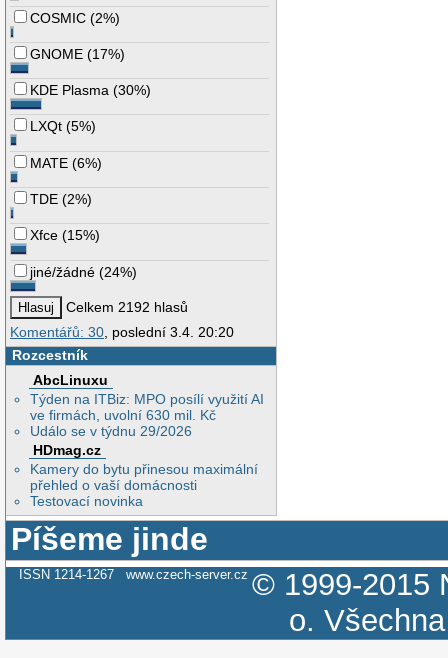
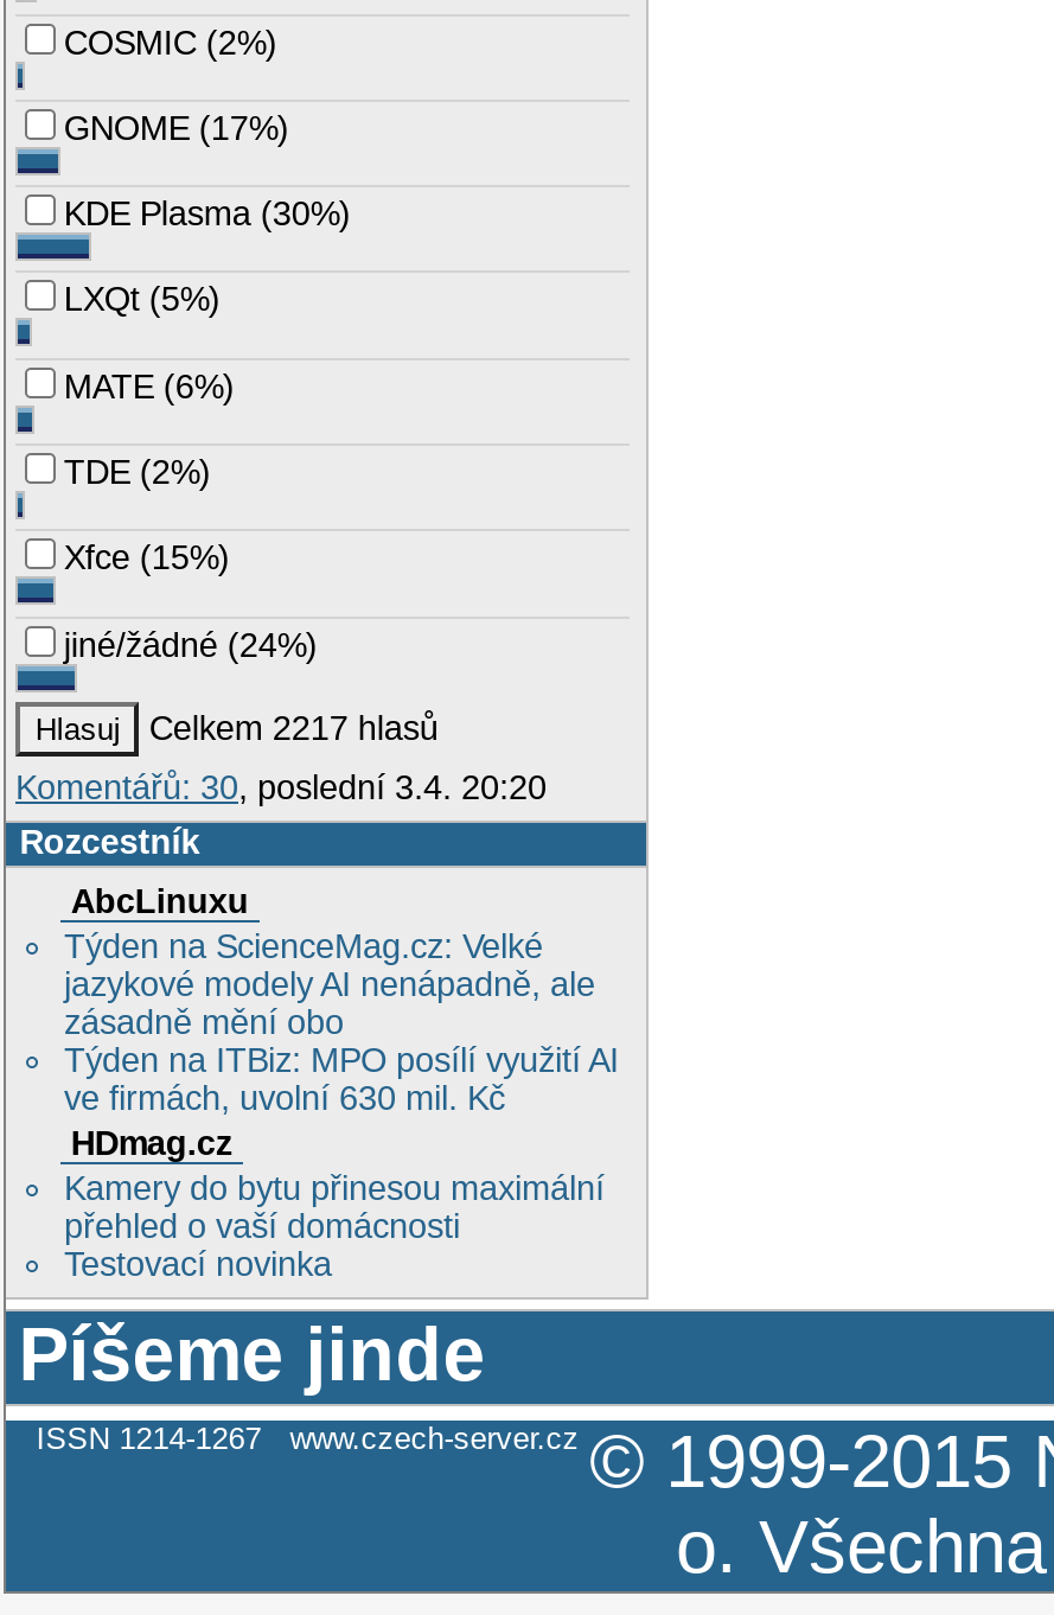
[62,299,188,315] Celkem 2192 hlasů -> [139,710,438,748] Celkem 2217 hlasů
none -> [64,927,595,1041] Týden na ScienceMag.cz: Velké | jazykové modely AI nenápadně, ale | zásadně mění obo
moved [30,391,264,423] -> [64,1041,619,1117]: Týden na ITBiz: MPO posílí využití AI | ve firmách, uvolní 630 mil. Kč
[30,423,192,439] Událo se v týdnu 29/2026 -> none

